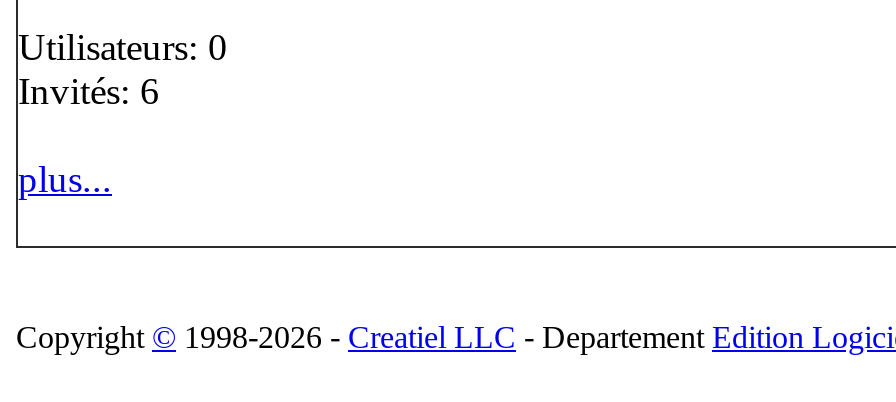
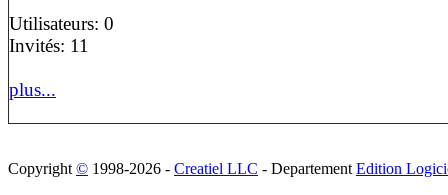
[18,70,160,112] Invités: 6 -> [9,35,89,56] Invités: 11

